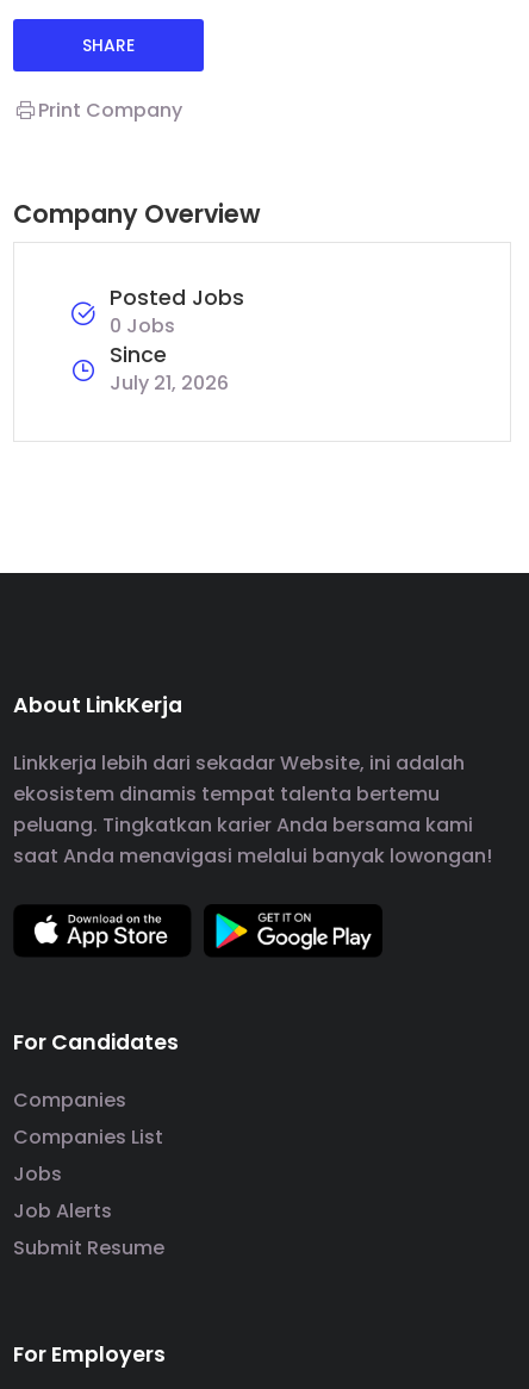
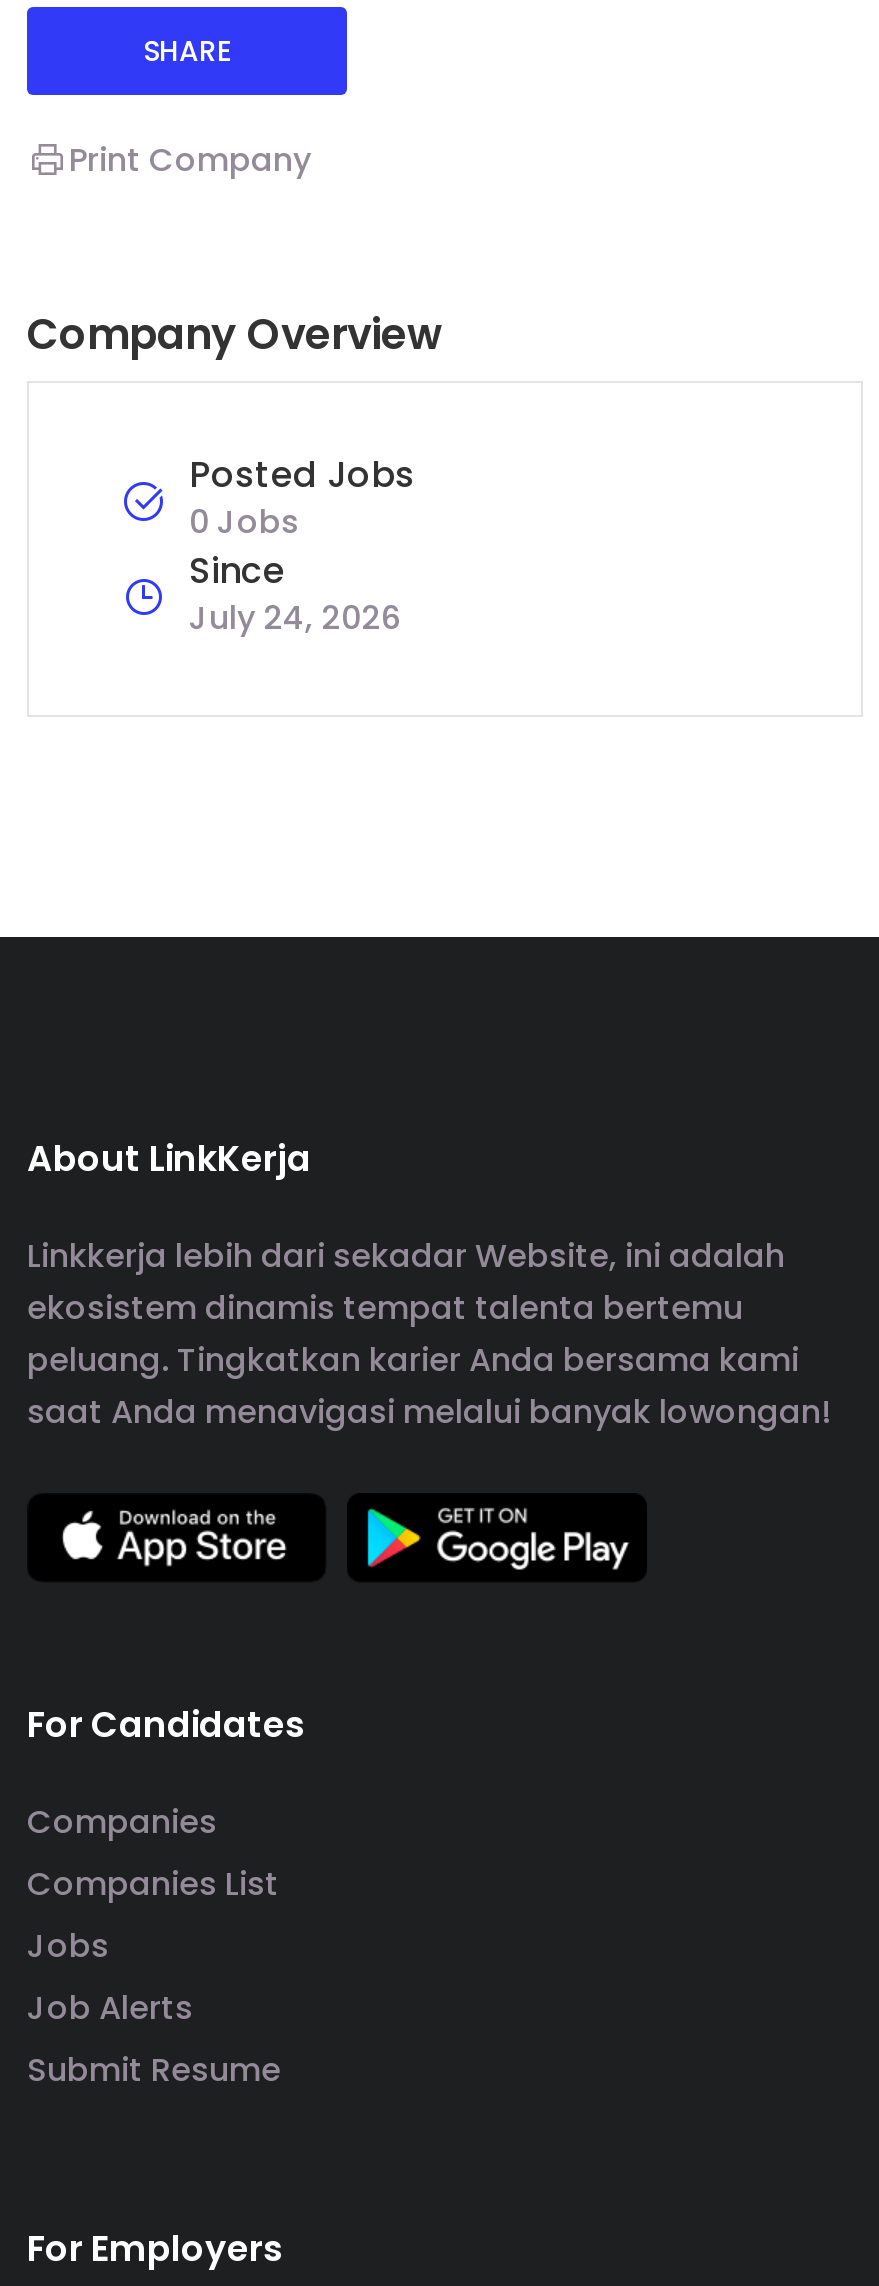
[110,369,229,396] July 21, 2026 -> [189,594,401,640] July 24, 2026

